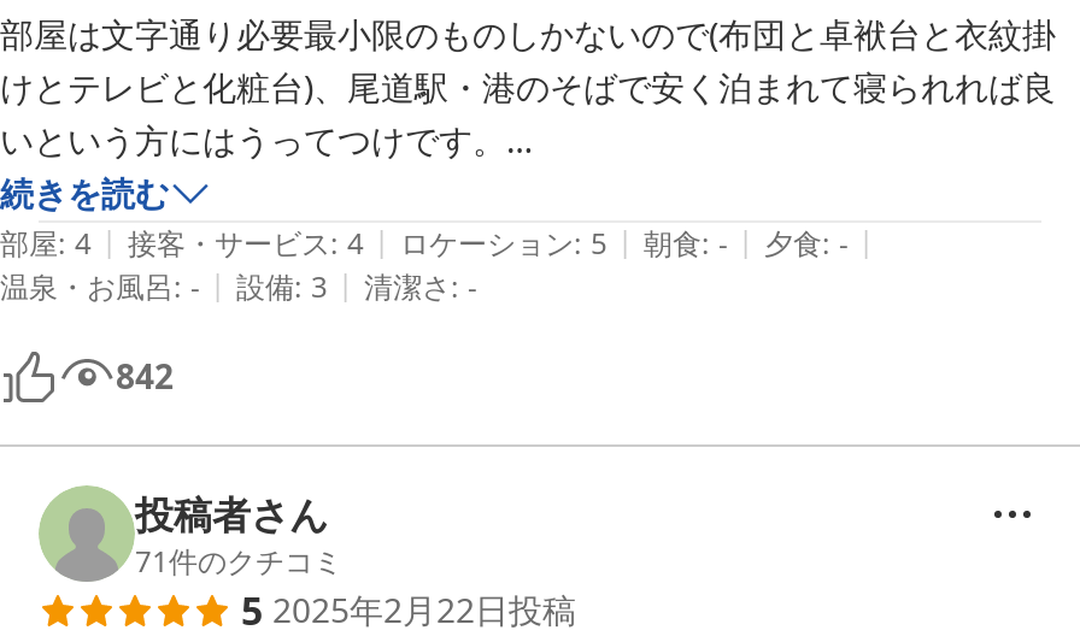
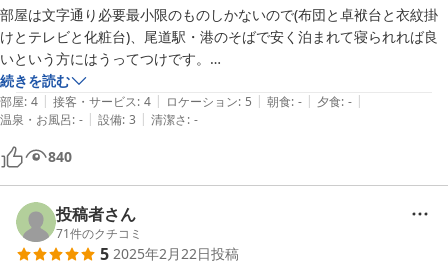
[116,353,174,399] 842 -> [48,147,72,166] 840

